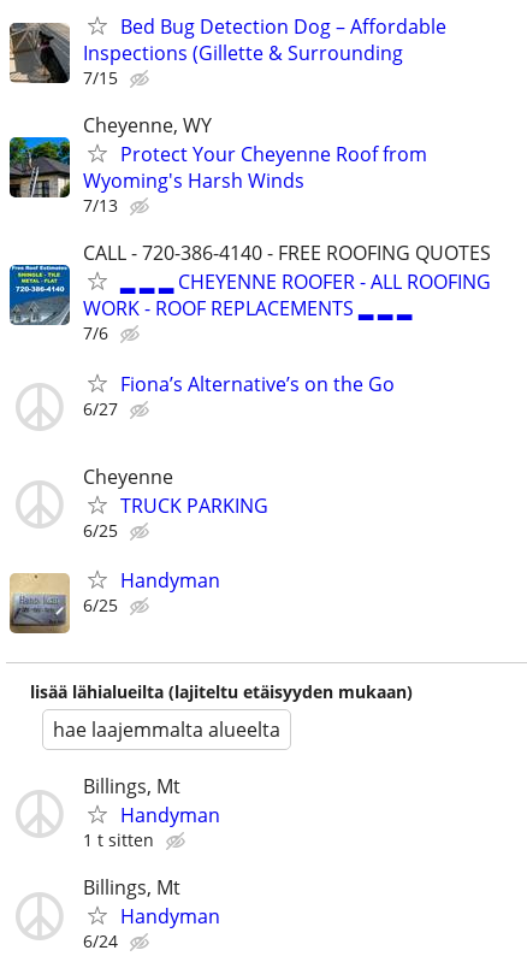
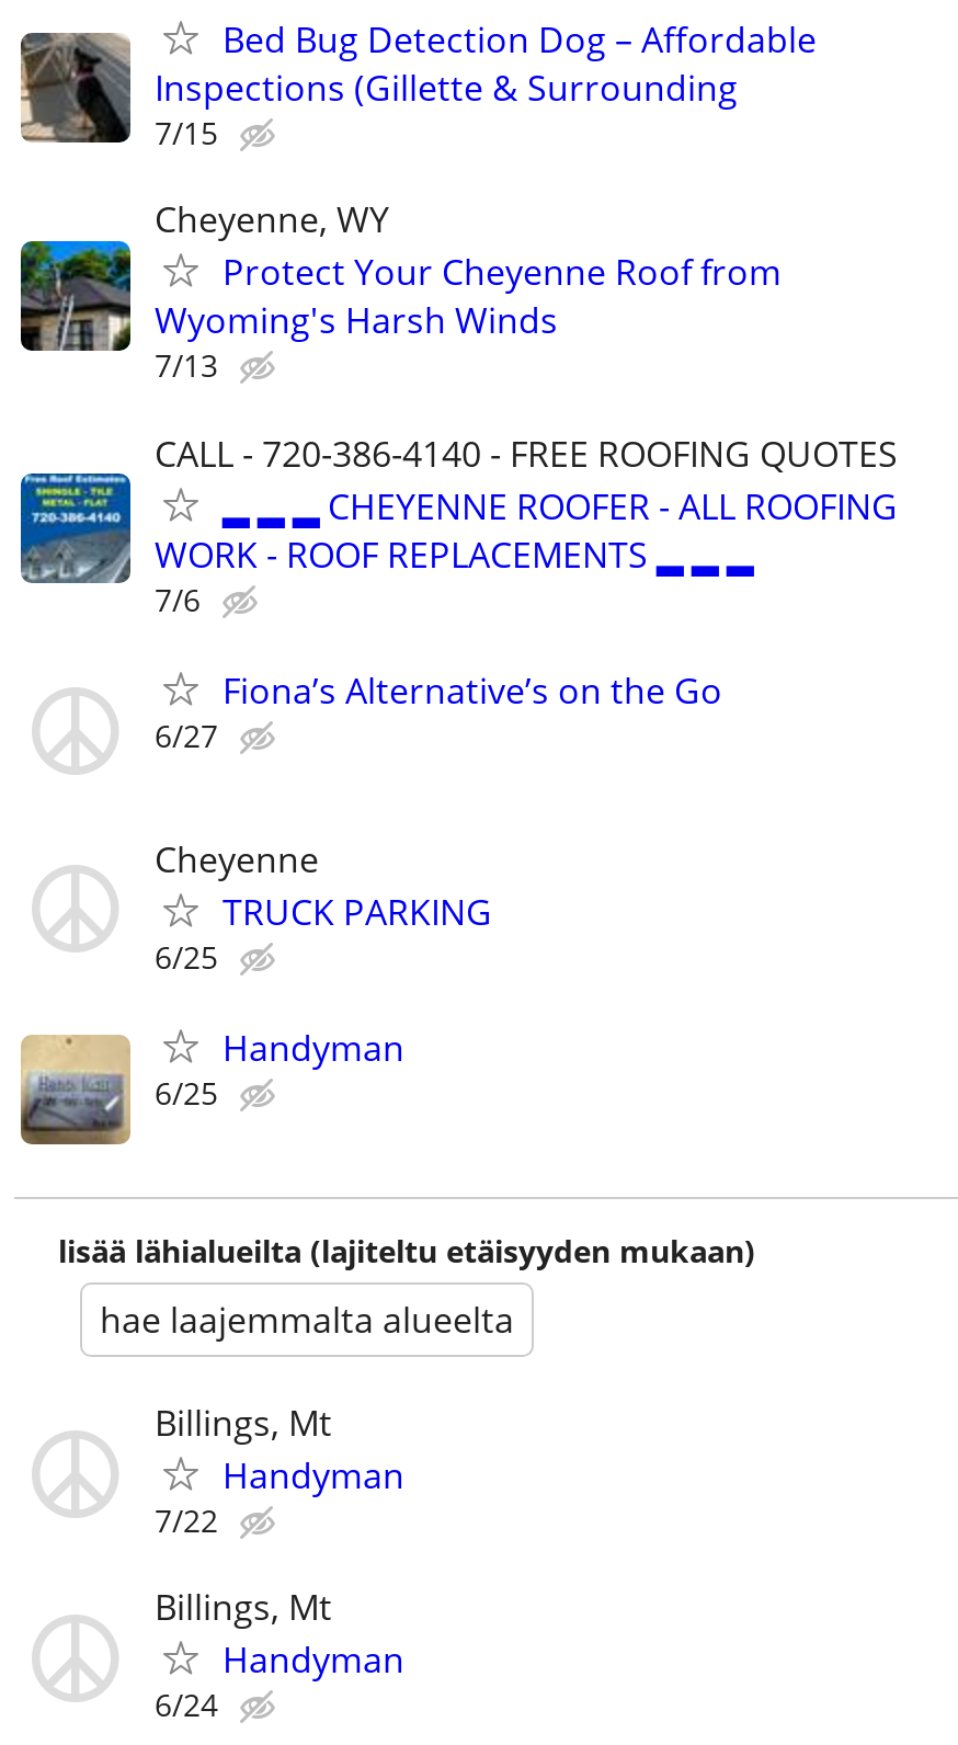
[83,828,154,851] 1 t sitten -> [155,1499,218,1541] 7/22

